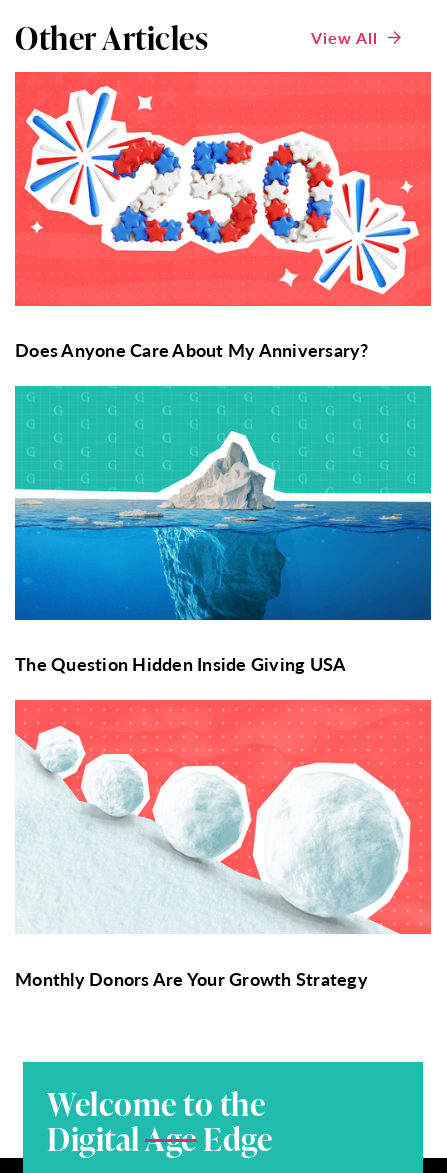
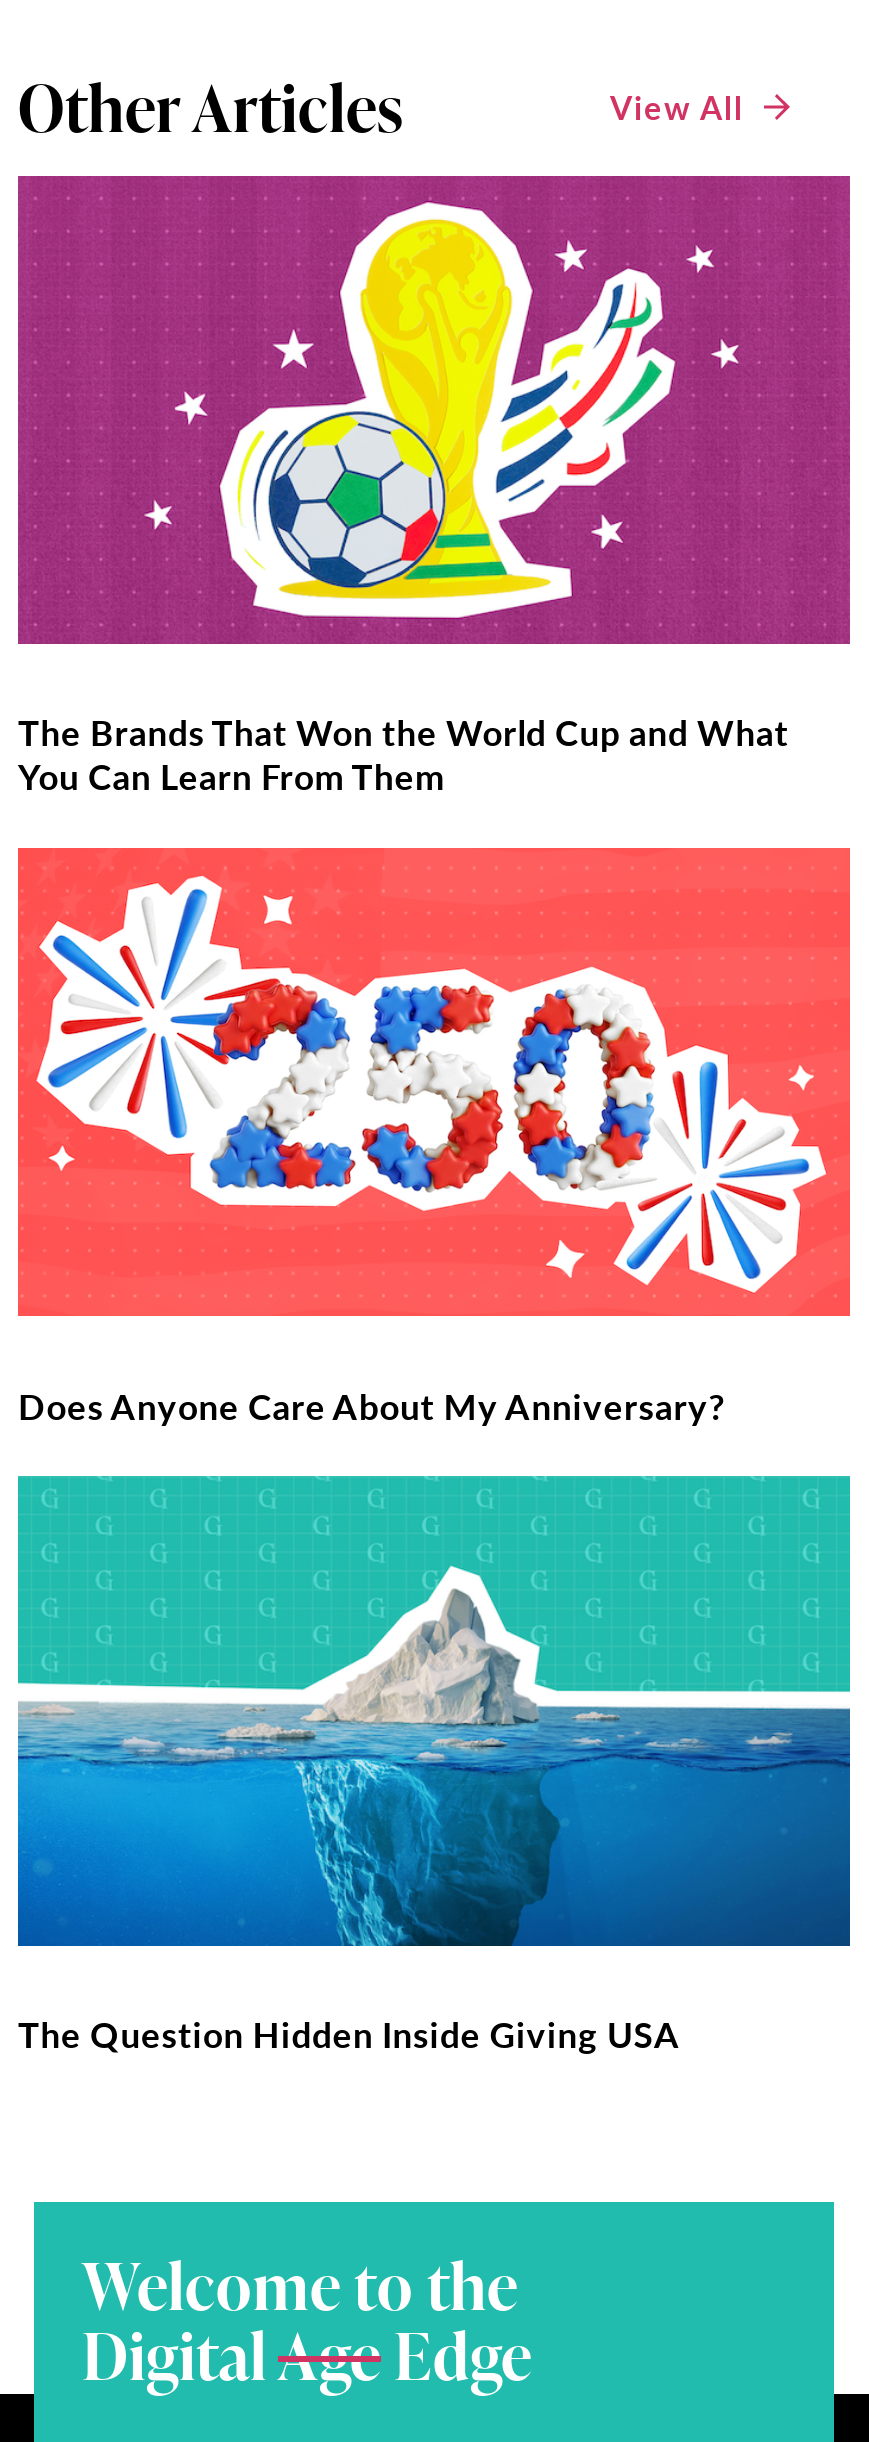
none -> [18,174,850,801] [image] | The Brands That Won the World Cup and What | You Can Learn From Them
moved [18,77,424,295] -> [24,860,836,1296]: [image]
moved [13,337,432,676] -> [14,1380,852,2059]: [image] | Does Anyone Care About My Anniversary? | The Question Hidden Inside Giving USA
[14,699,432,991] [image] | Monthly Donors Are Your Growth Strategy -> none

